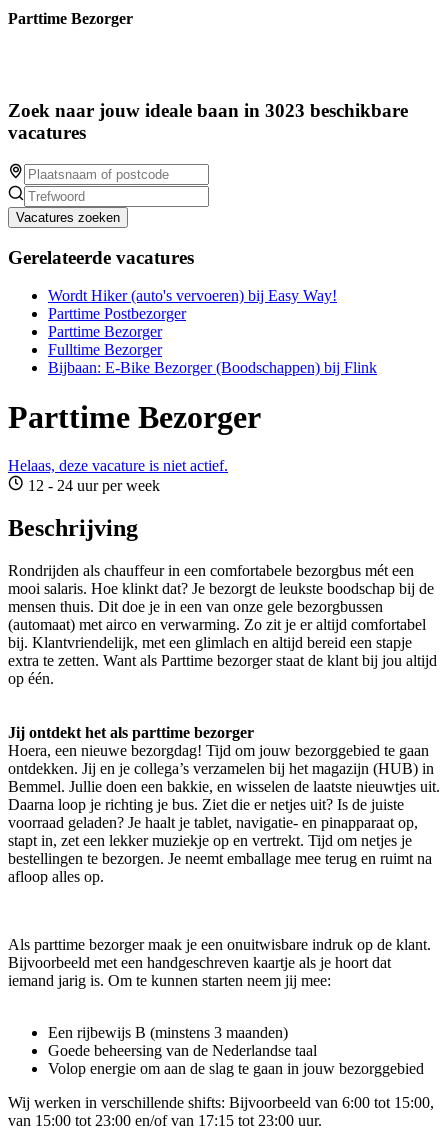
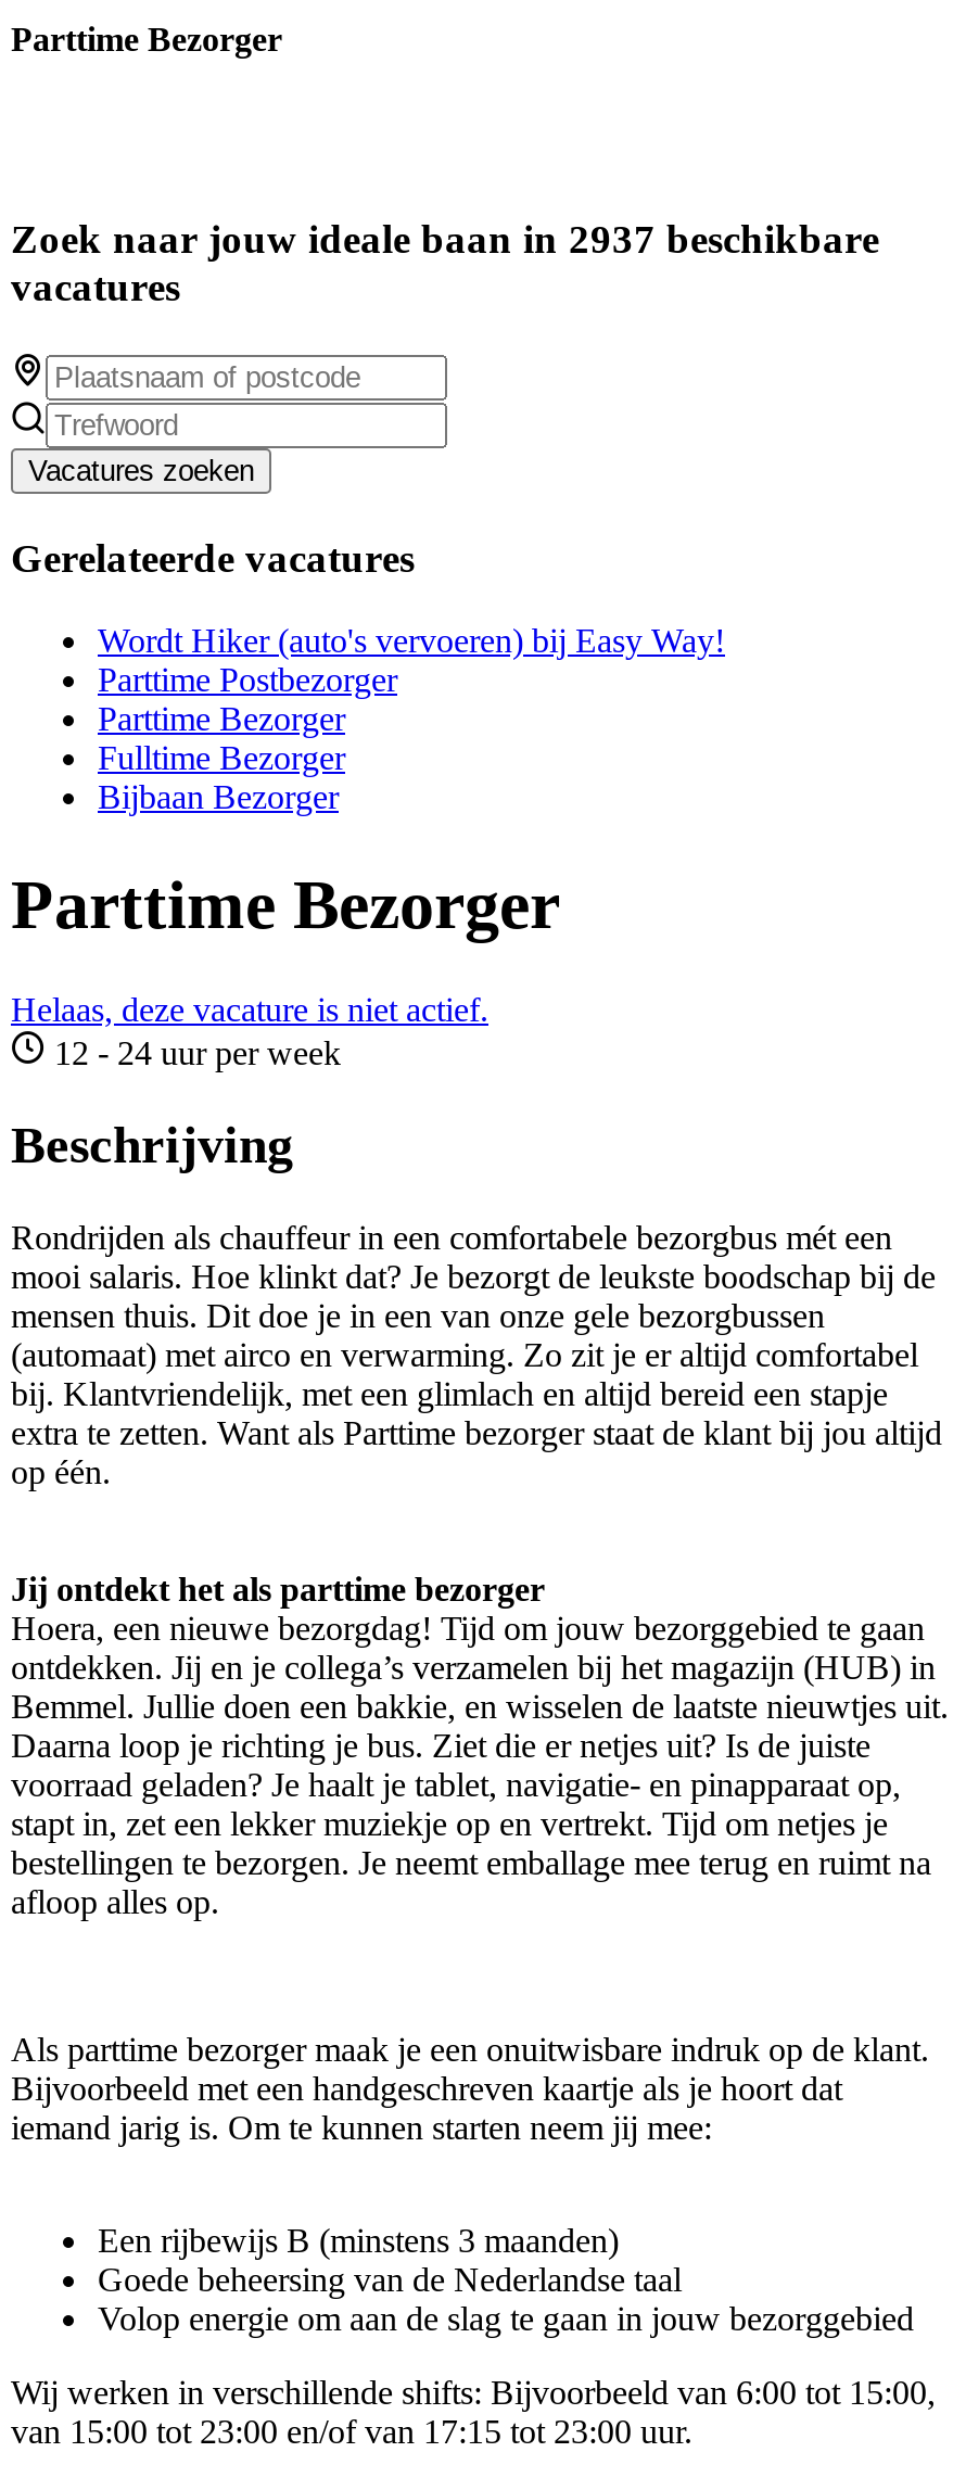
[8,100,408,121] Zoek naar jouw ideale baan in 3023 beschikbare -> [11,216,879,262] Zoek naar jouw ideale baan in 2937 beschikbare
[48,359,377,376] Bijbaan: E-Bike Bezorger (Boodschappen) bij Flink -> [98,779,339,816] Bijbaan Bezorger

